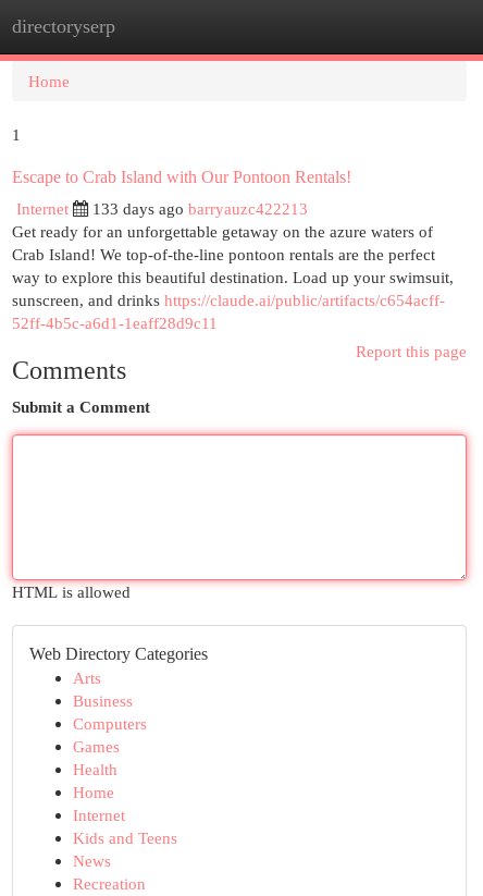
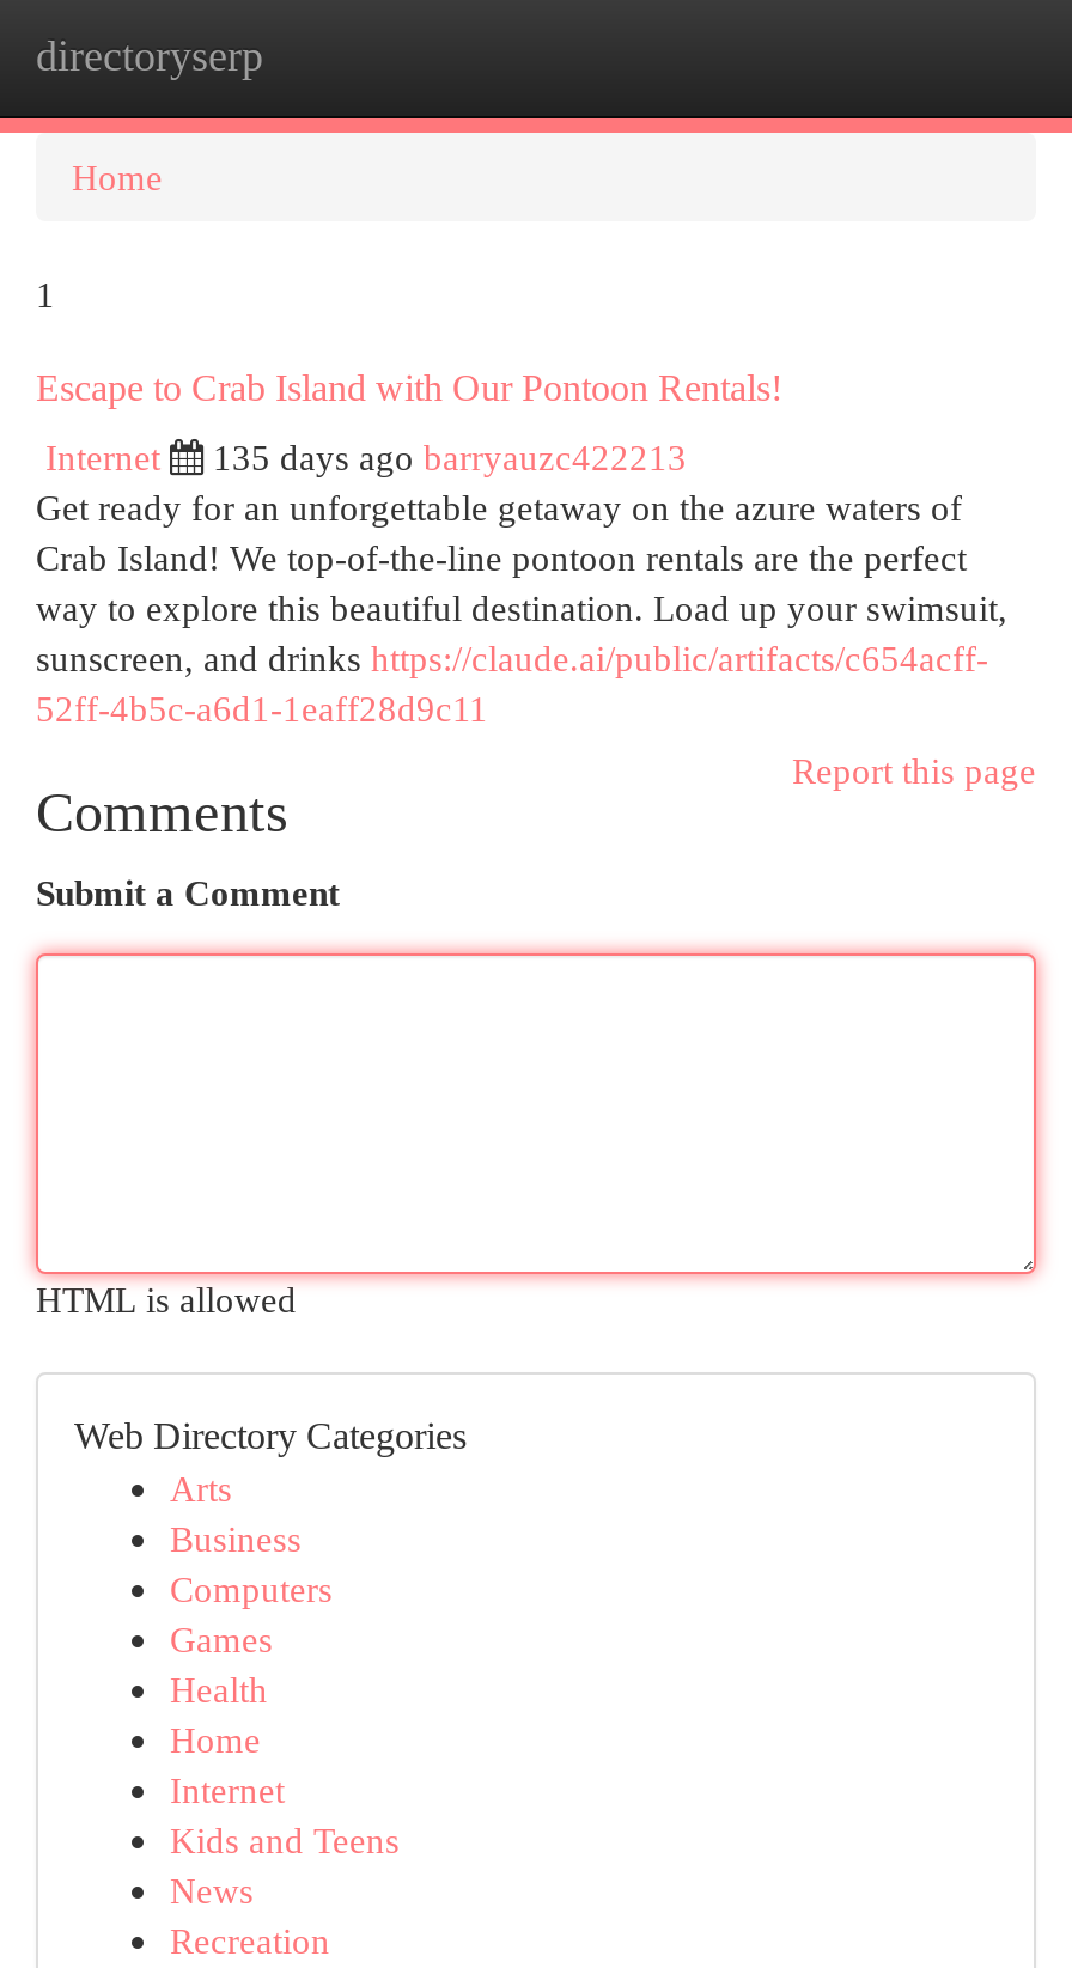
[92,199,308,218] 133 days ago barryauzc422213 -> [213,437,687,477] 135 days ago barryauzc422213

